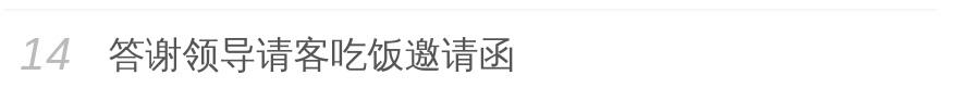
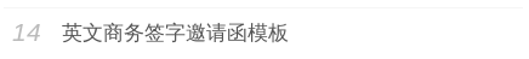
[108,35,516,76] 答谢领导请客吃饭邀请函 -> [62,22,289,44] 英文商务签字邀请函模板

